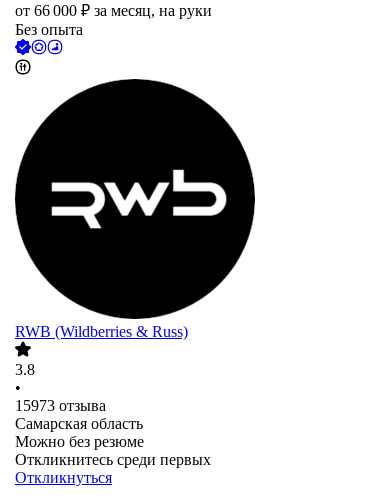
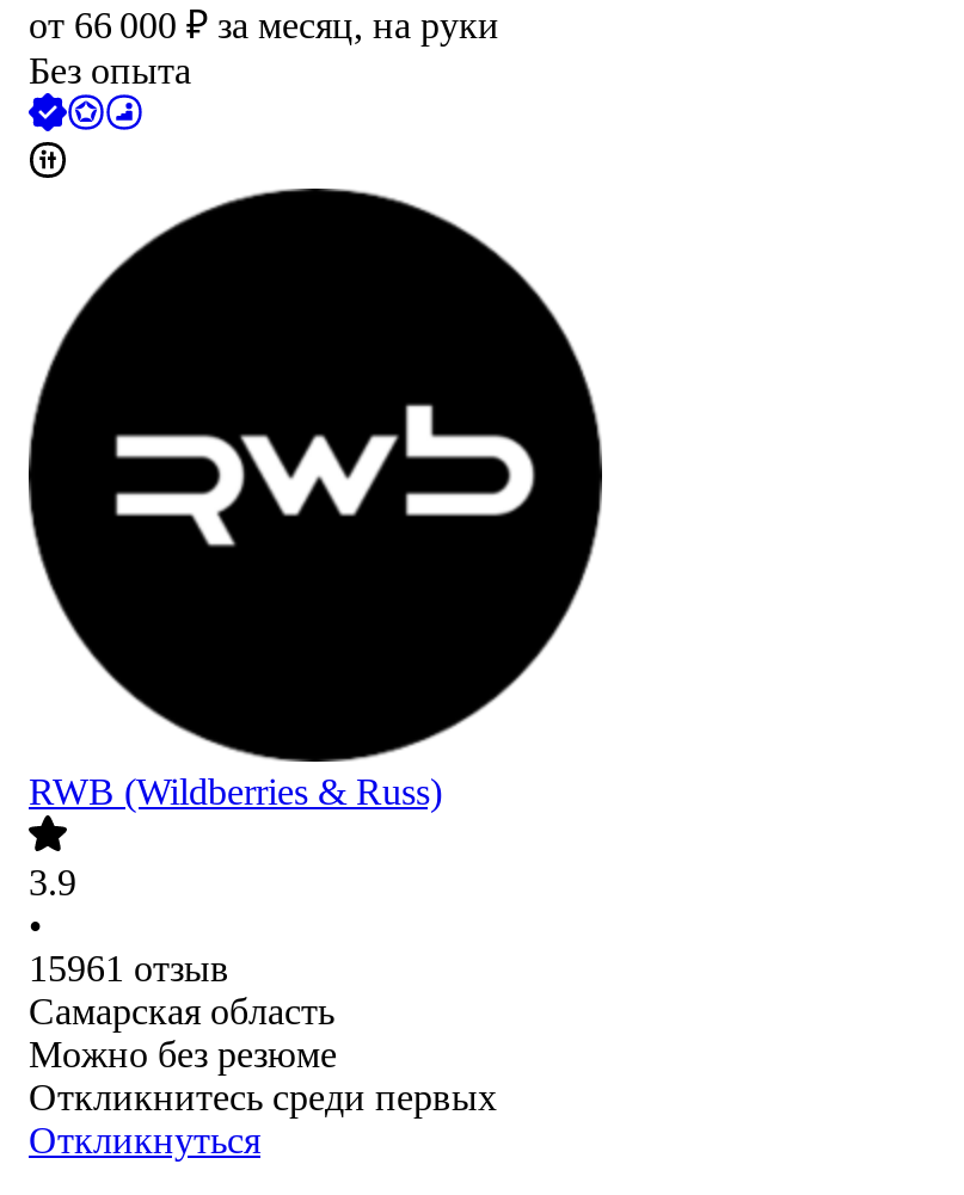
[15,361,35,378] 3.8 -> [29,863,76,903] 3.9
[15,397,106,414] 15973 отзыва -> [29,949,229,989] 15961 отзыв

